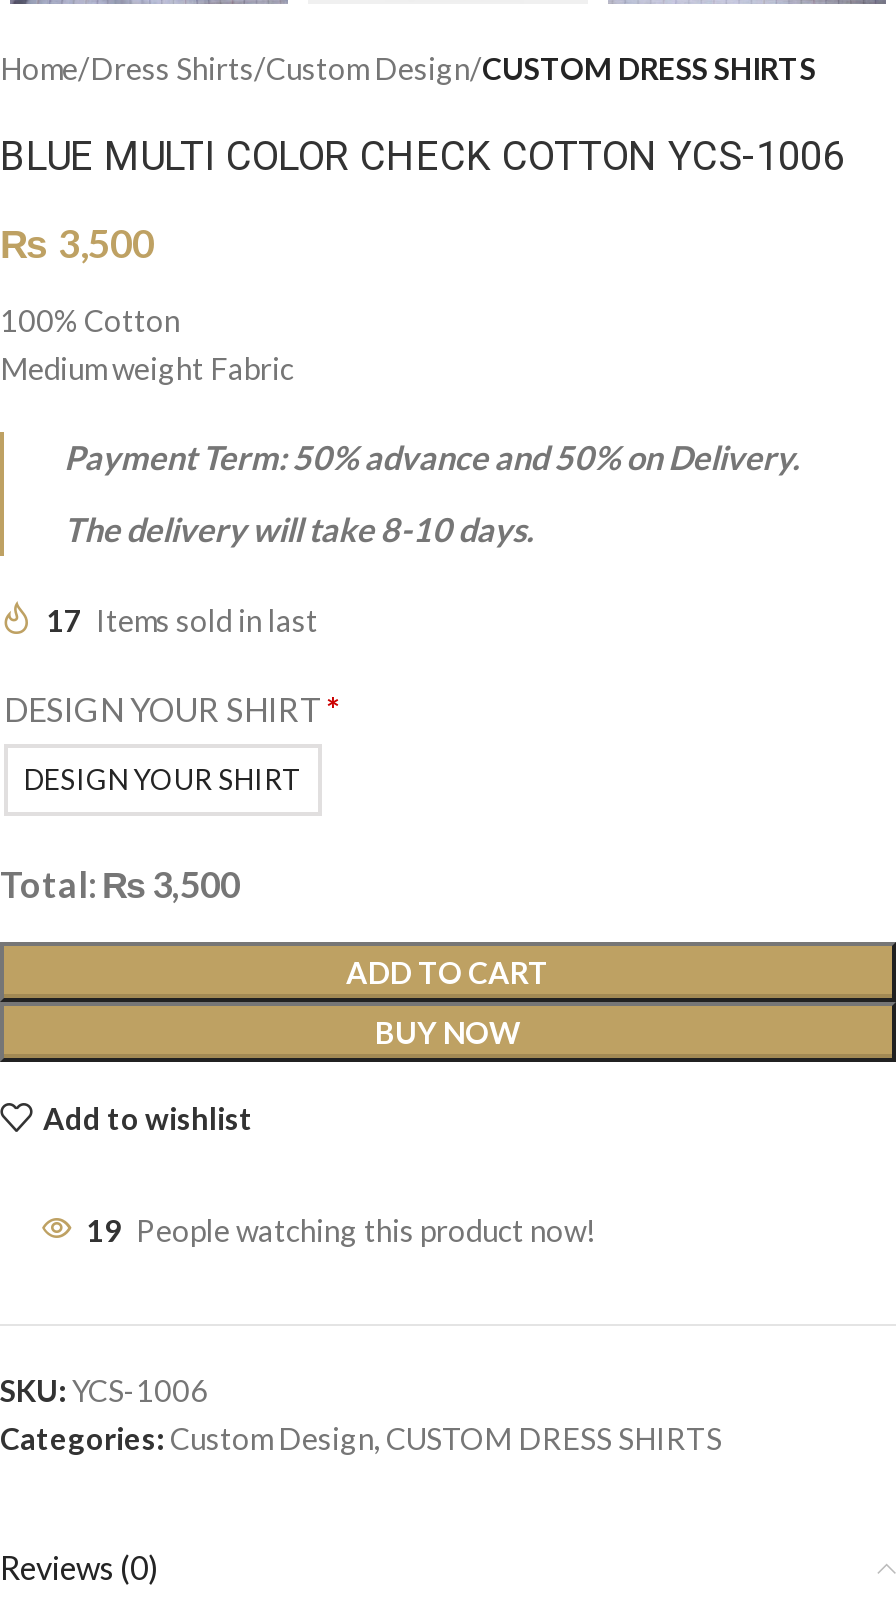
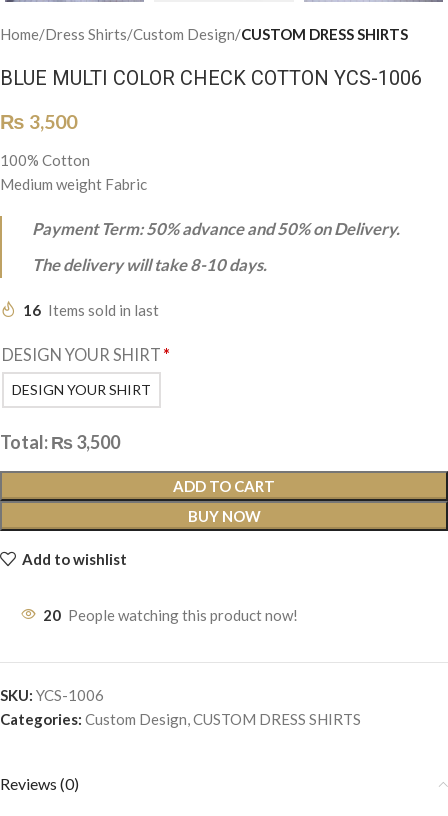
[46,603,318,639] 17 Items sold in last -> [23,301,159,319] 16 Items sold in last
[86,1213,596,1249] 19 People watching this product now! -> [43,606,298,624] 20 People watching this product now!

